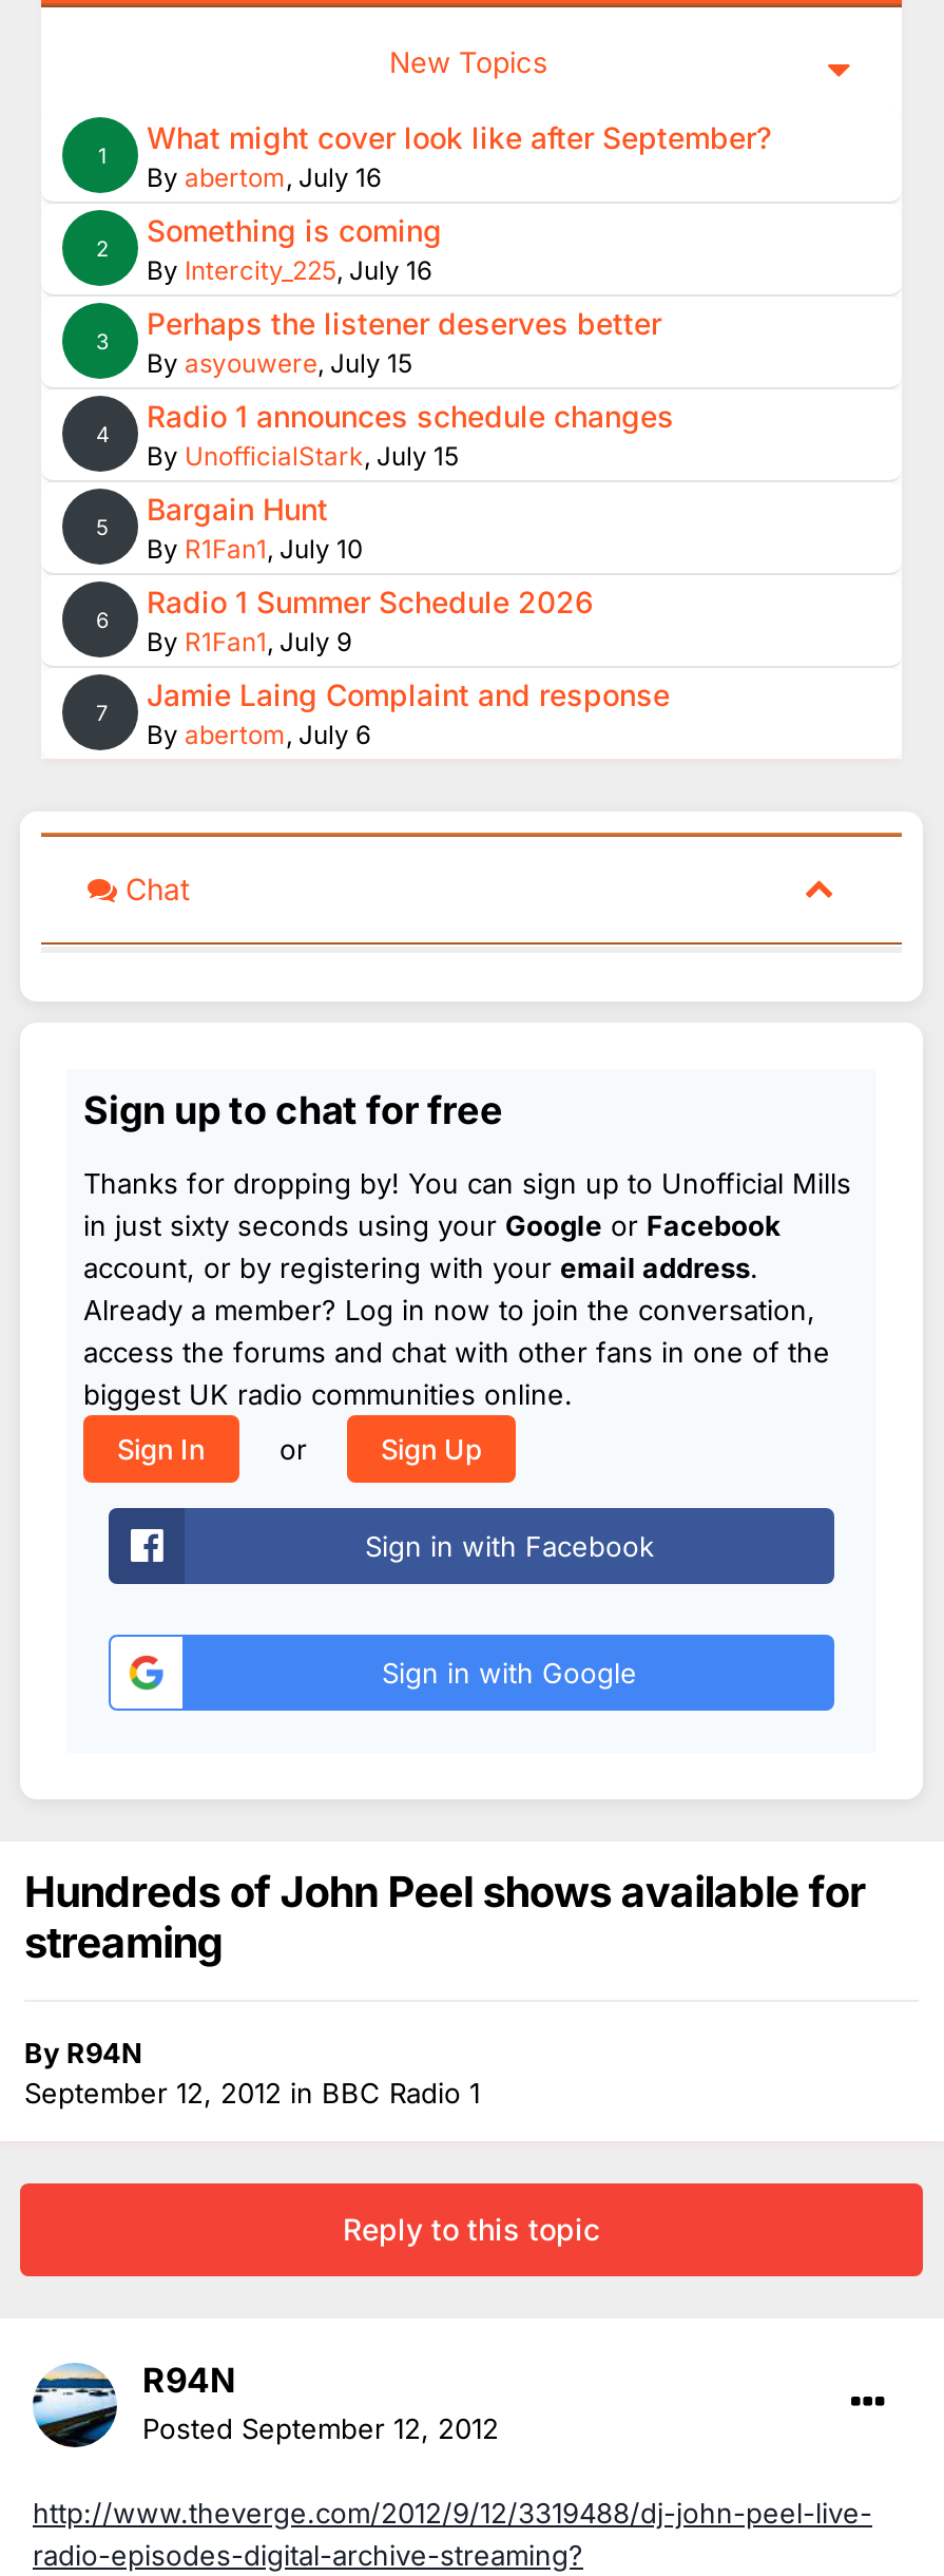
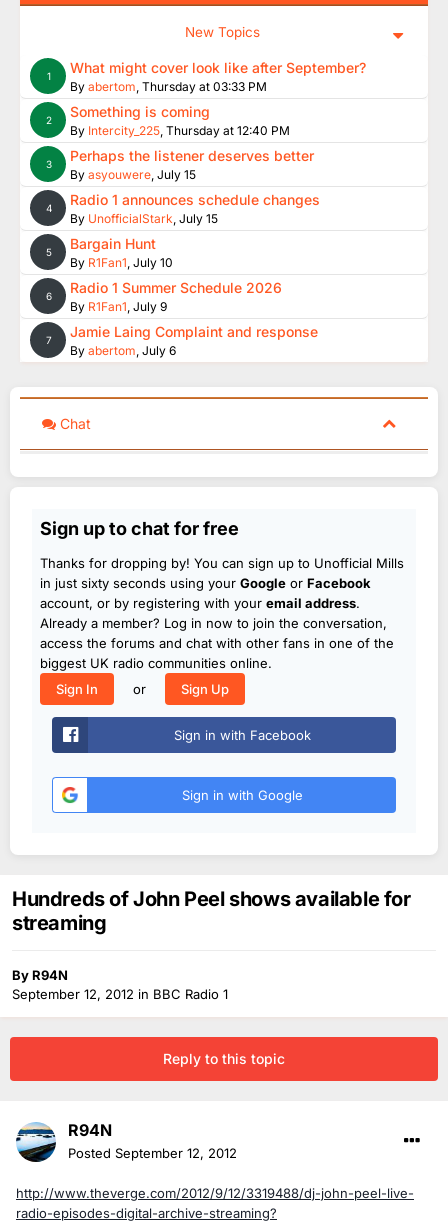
[147,161,381,193] By abertom, July 16 -> [70,79,267,94] By abertom, Thursday at 03:33 PM
[147,254,431,286] By Intercity_225, July 16 -> [70,123,290,138] By Intercity_225, Thursday at 12:40 PM

